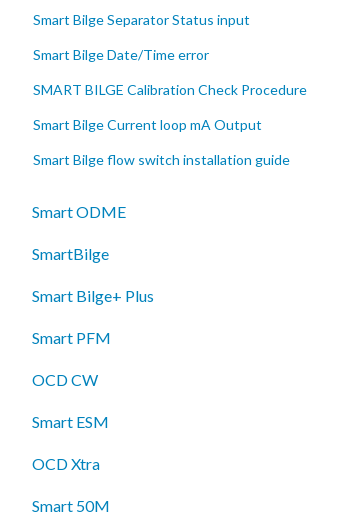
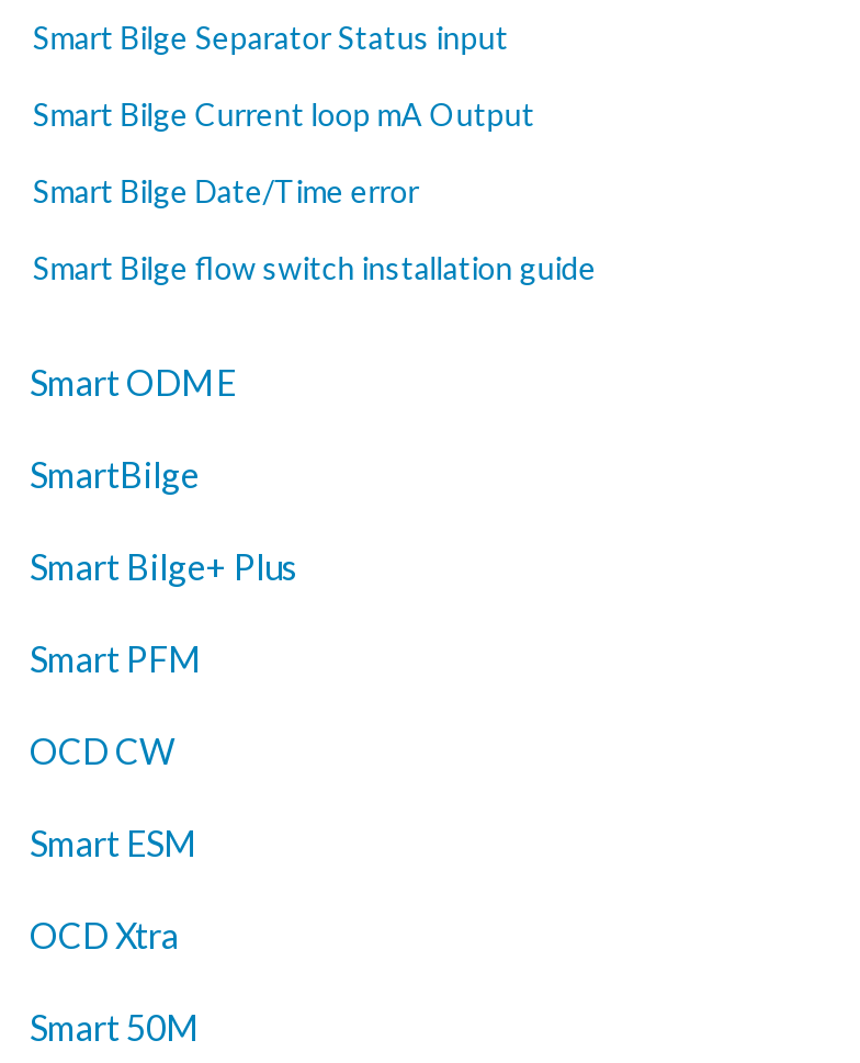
moved [33,46,209,63] -> [32,171,418,208]: Smart Bilge Date/Time error
[33,81,307,98] SMART BILGE Calibration Check Procedure -> none
moved [33,116,262,133] -> [32,94,535,131]: Smart Bilge Current loop mA Output

